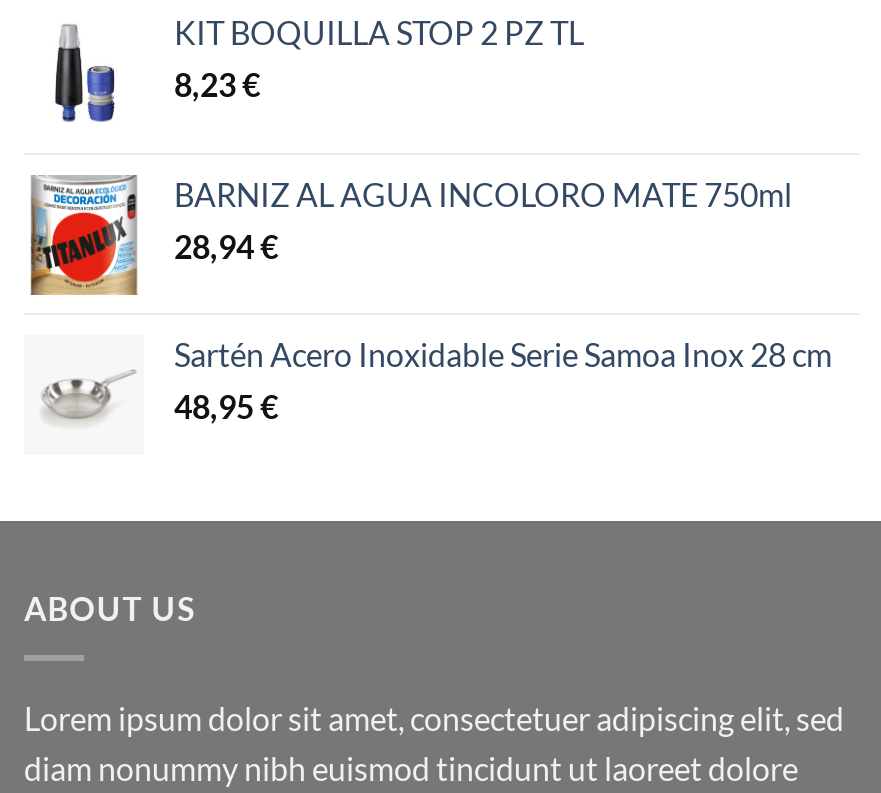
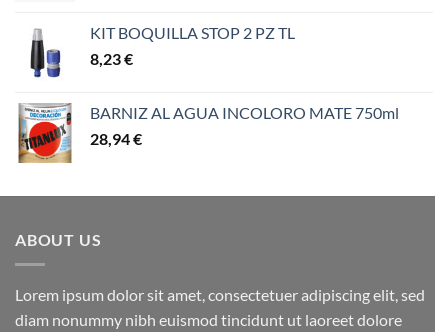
[30,336,832,455] [image] | Sartén Acero Inoxidable Serie Samoa Inox 28 cm | 48,95 € -> none

